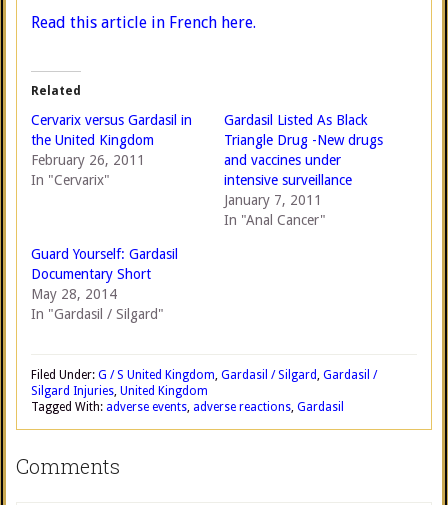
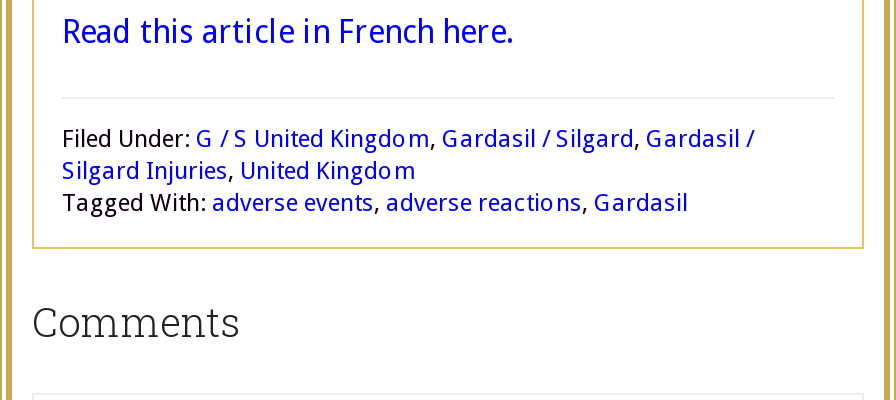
[31,84,192,188] Related | Cervarix versus Gardasil in | the United Kingdom | February 26, 2011 | In "Cervarix" -> none
[31,112,383,322] Gardasil Listed As Black | Triangle Drug -New drugs | and vaccines under | intensive surveillance | January 7, 2011 | In "Anal Cancer" | Guard Yourself: Gardasil | Documentary Short | May 28, 2014 | In "Gardasil / Silgard" -> none

